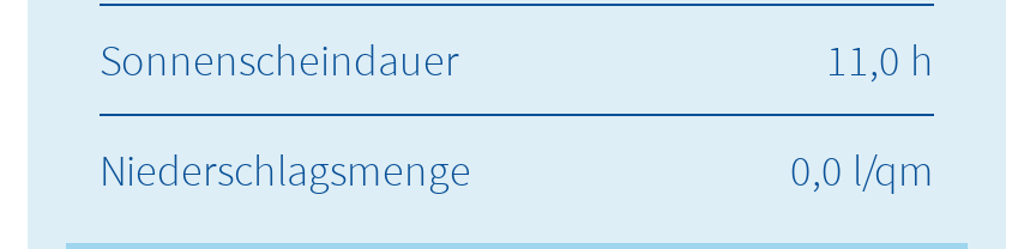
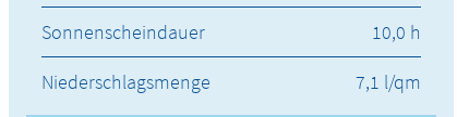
[826,33,934,88] 11,0 h -> [372,20,421,45] 10,0 h
[790,143,934,198] 0,0 l/qm -> [356,70,421,94] 7,1 l/qm

